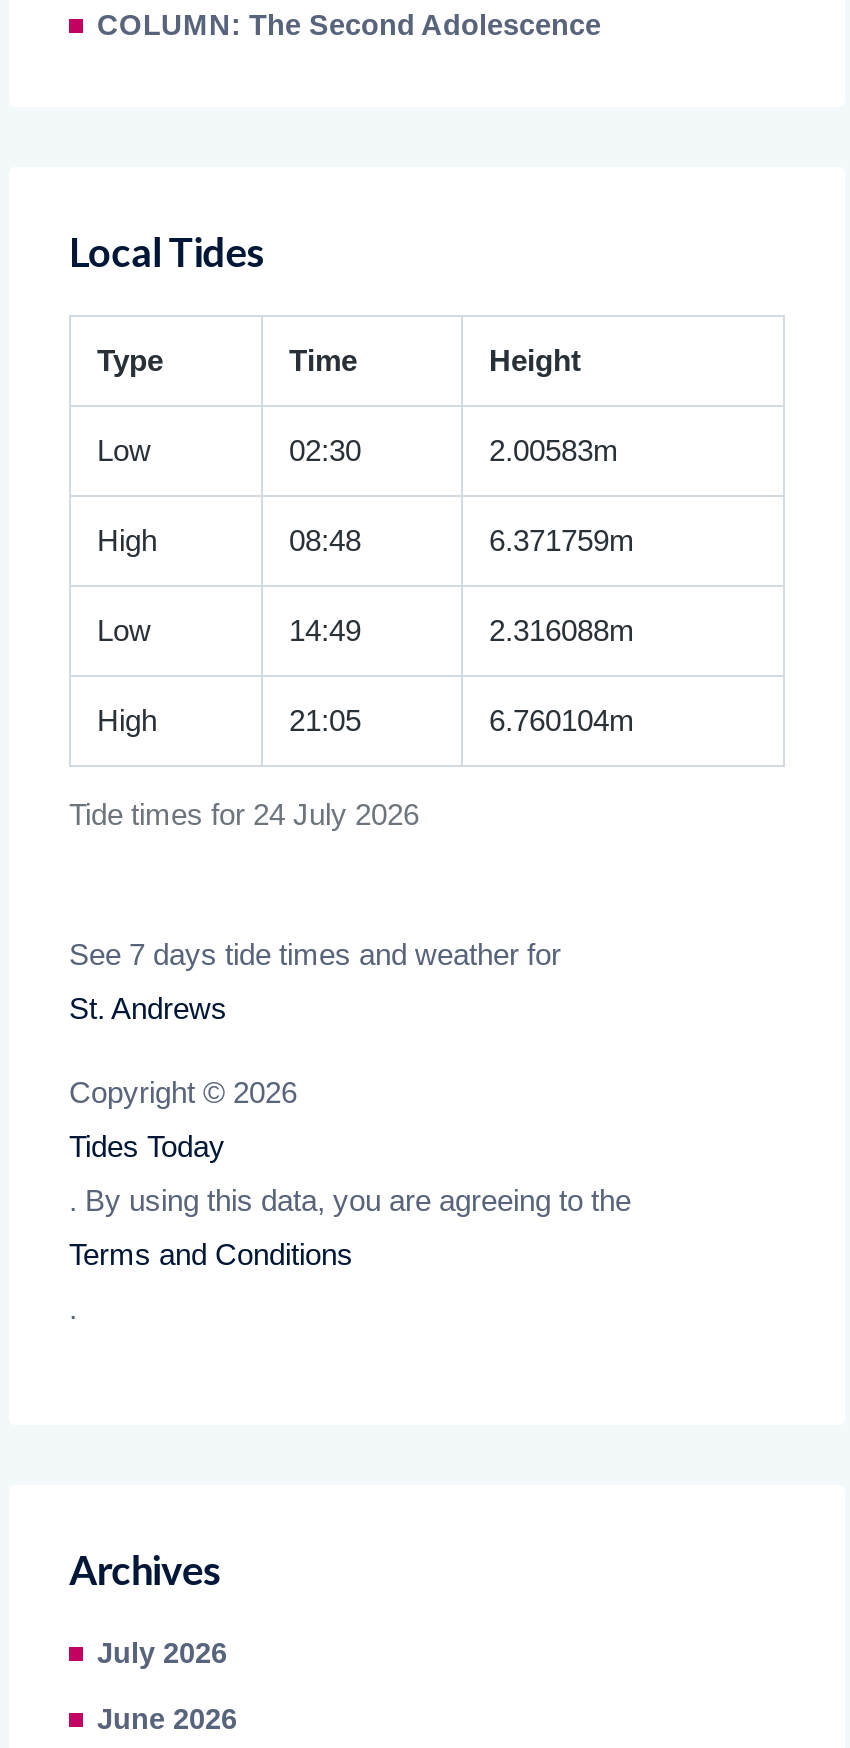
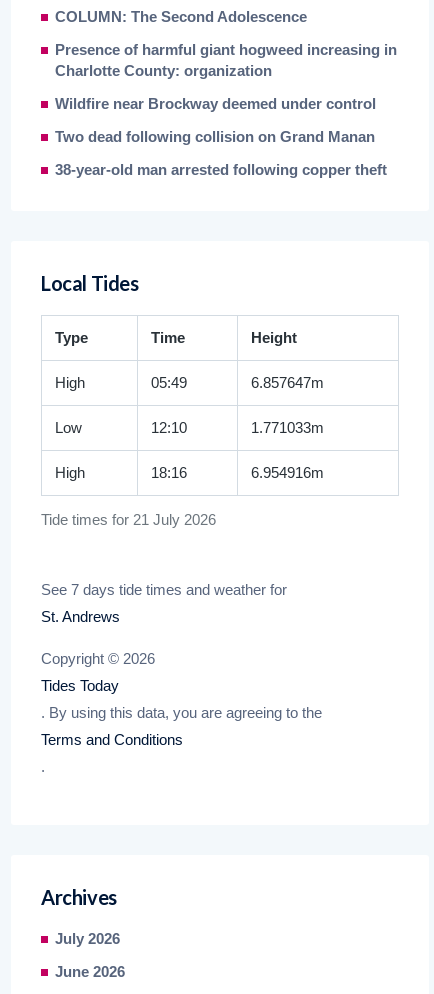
none -> [55,42,397,178] Presence of harmful giant hogweed increasing in | Charlotte County: organization | Wildfire near Brockway deemed under control | Two dead following collision on Grand Manan | 38-year-old man arrested following copper theft
moved [69,227,581,377] -> [41,271,297,346]: Local Tides | Type | Time | Height
[97,433,619,467] Low | 02:30 | 2.00583m -> none
[289,523,635,557] 08:48 | 6.371759m -> [151,374,324,391] 05:49 | 6.857647m
[289,613,635,647] 14:49 | 2.316088m -> [151,419,324,436] 12:10 | 1.771033m
[289,703,635,737] 21:05 | 6.760104m -> [151,464,324,481] 18:16 | 6.954916m
[69,797,419,831] Tide times for 24 July 2026 -> [41,511,216,528] Tide times for 21 July 2026

